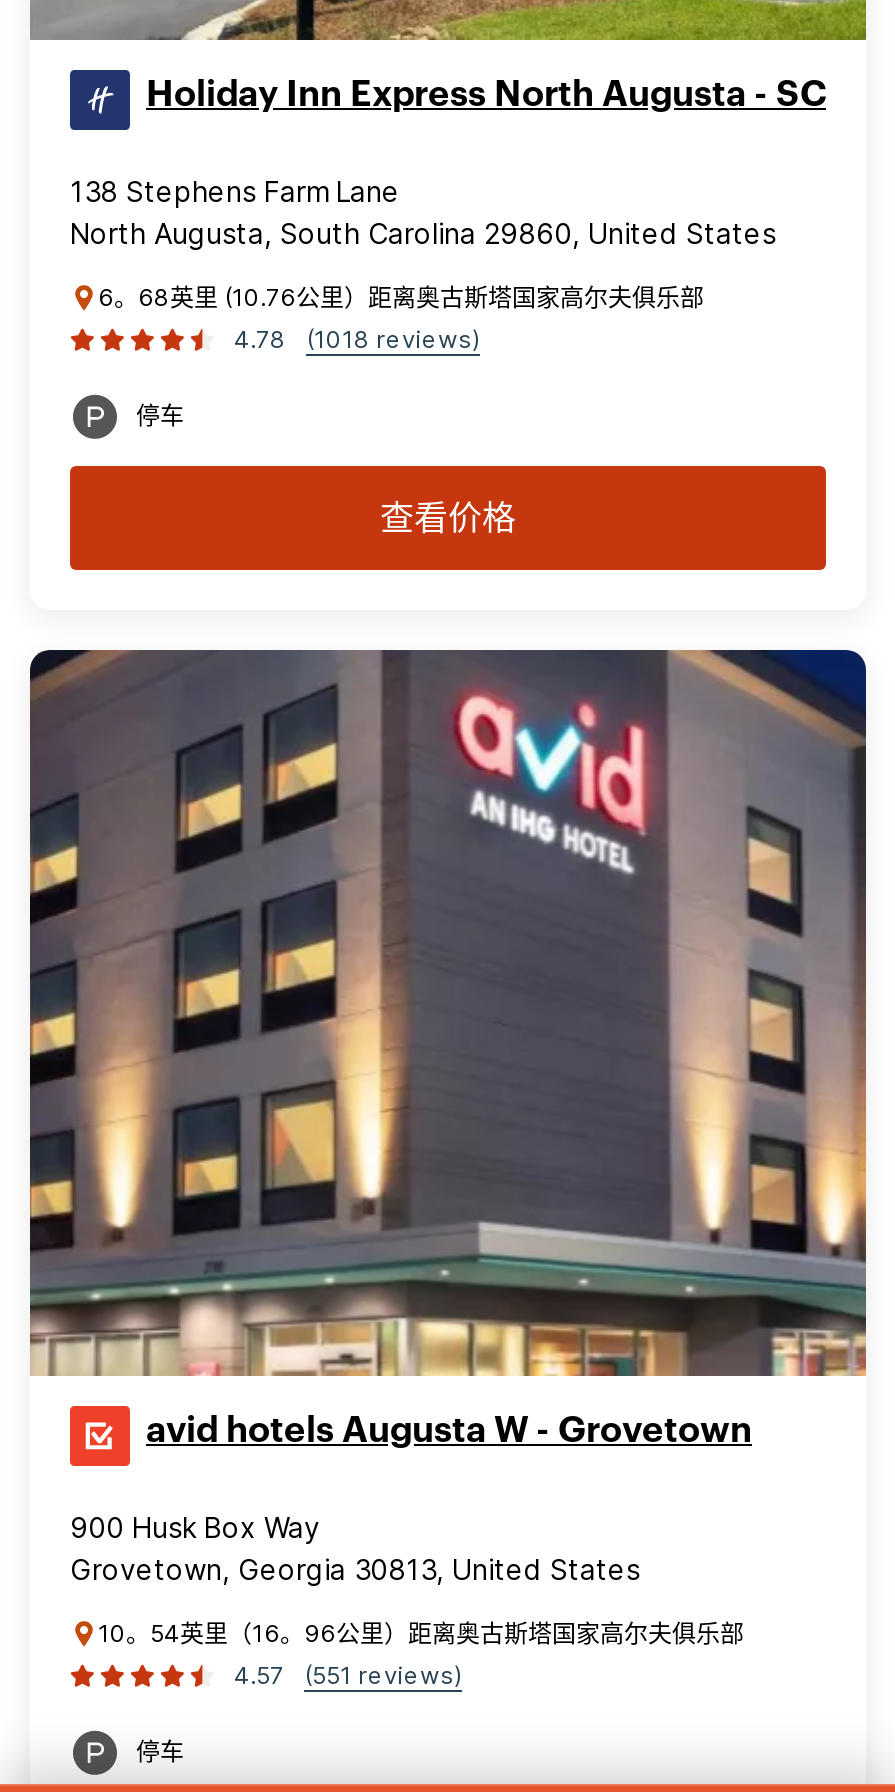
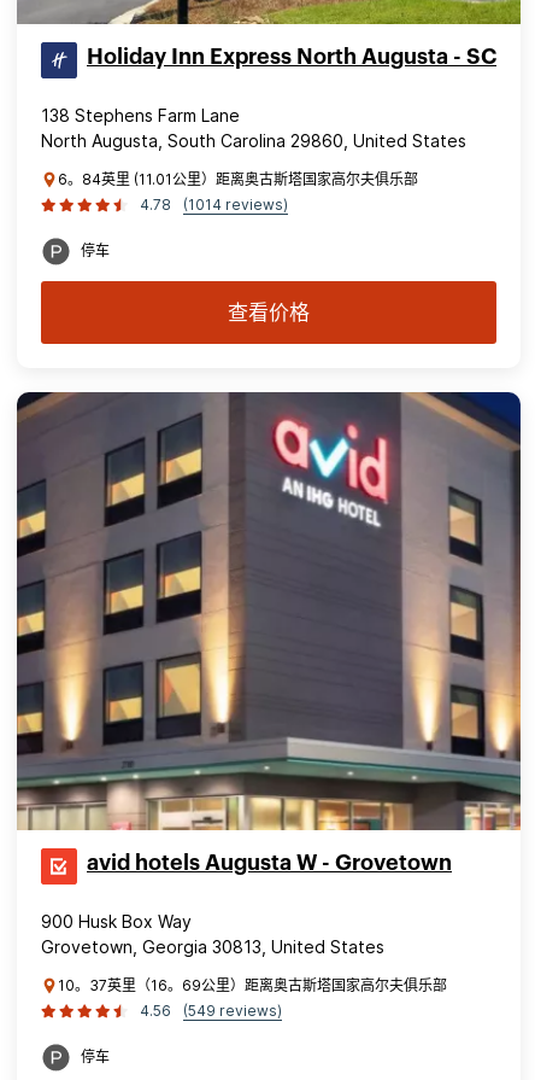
[98,282,704,312] 6。68英里 (10.76公里）距离奥古斯塔国家高尔夫俱乐部 -> [58,170,418,188] 6。84英里 (11.01公里）距离奥古斯塔国家高尔夫俱乐部
[234,324,480,354] 4.78 (1018 reviews) -> [140,195,288,214] 4.78 (1014 reviews)
[98,1618,744,1648] 10。54英里（16。96公里）距离奥古斯塔国家高尔夫俱乐部 -> [58,976,447,994] 10。37英里（16。69公里）距离奥古斯塔国家高尔夫俱乐部
[234,1660,284,1690] 4.57 -> [140,1002,171,1020] 4.56
[304,1660,462,1690] (551 reviews) -> [183,1002,282,1020] (549 reviews)

